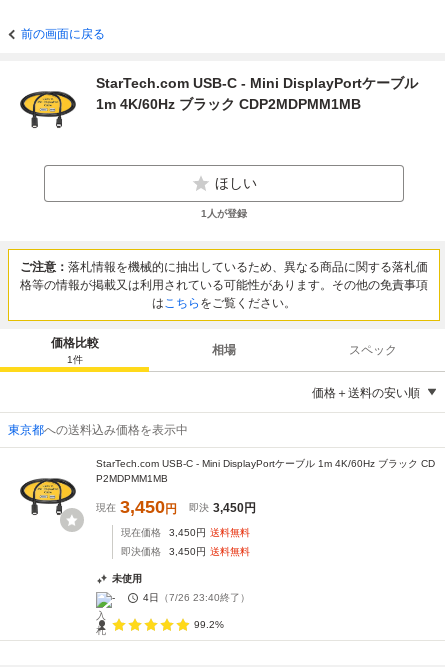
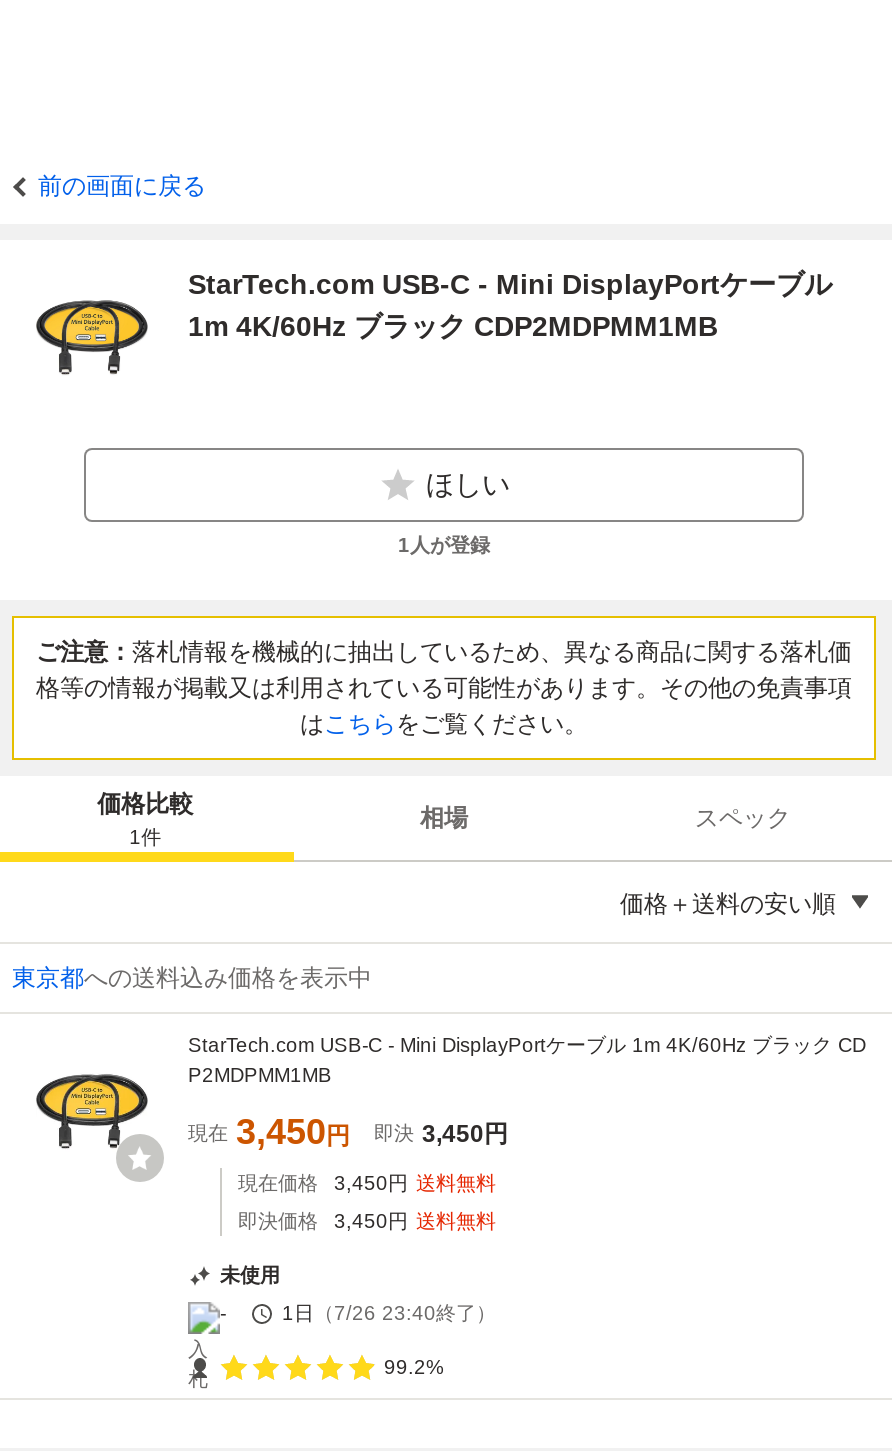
[143,592,250,603] 4日（7/26 23:40終了） -> [282,1302,496,1324] 1日（7/26 23:40終了）

